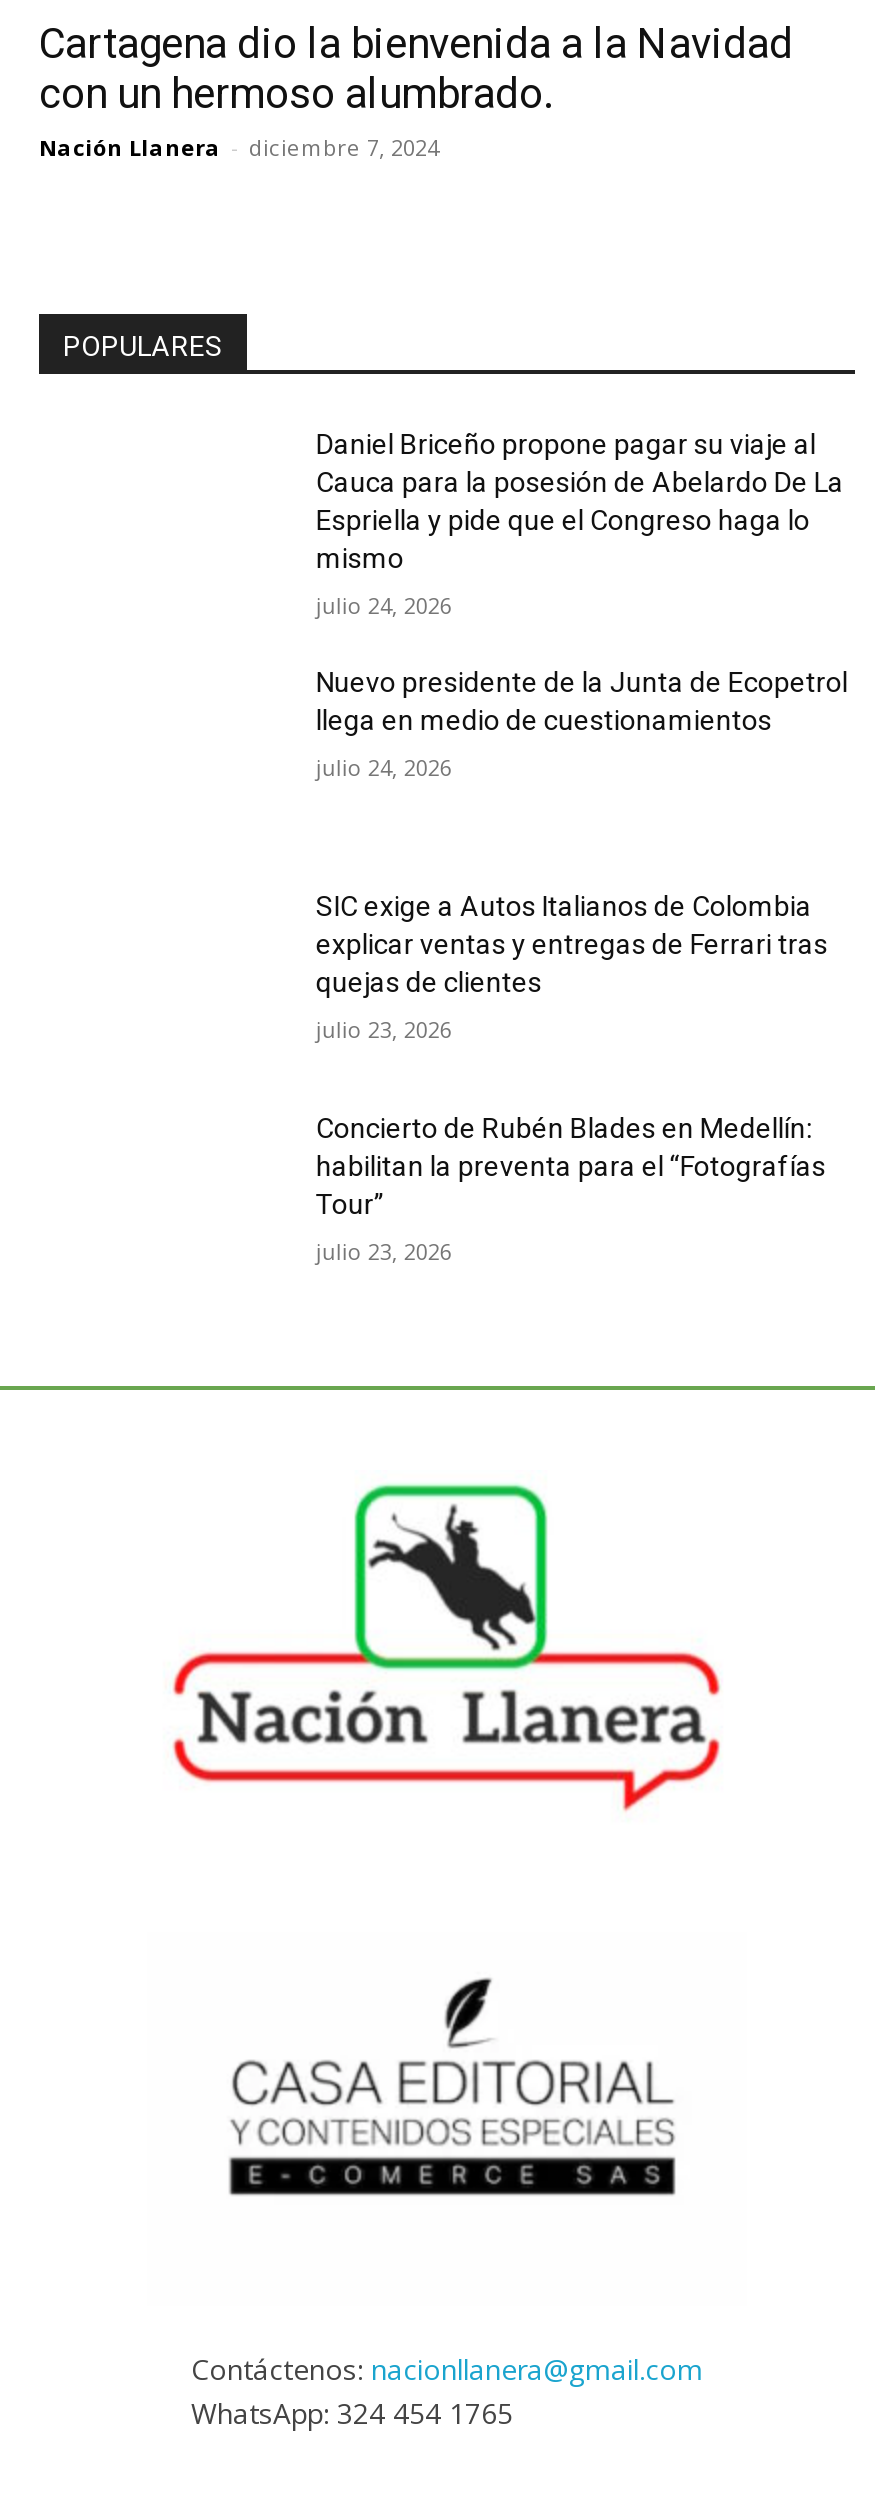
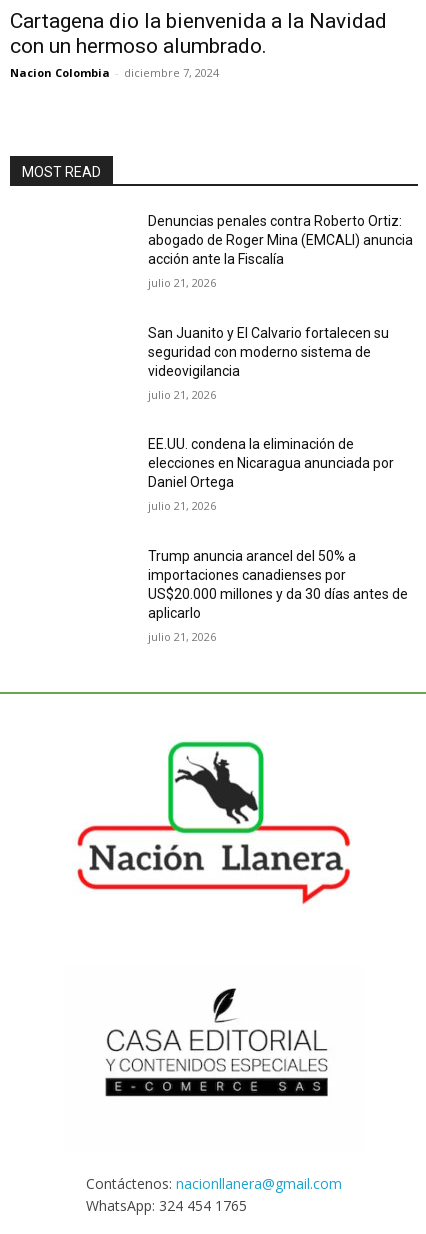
[39,132,439,162] Nación Llanera - diciembre 7, 2024 -> [10,65,219,80] Nacion Colombia - diciembre 7, 2024
[63,330,223,362] POPULARES -> [22,164,101,180] MOST READ
[316,428,844,574] Daniel Briceño propone pagar su viaje al | Cauca para la posesión de Abelardo De La | Espriella y pide que el Congreso haga lo | mismo -> [148,213,413,267] Denuncias penales contra Roberto Ortiz: | abogado de Roger Mina (EMCALI) anuncia | acción ante la Fiscalía
[316,590,452,620] julio 24, 2026 -> [148,275,216,290] julio 21, 2026
[316,666,848,736] Nuevo presidente de la Junta de Ecopetrol | llega en medio de cuestionamientos -> [148,325,389,379] San Juanito y El Calvario fortalecen su | seguridad con moderno sistema de | videovigilancia
[316,752,452,782] julio 24, 2026 -> [148,387,216,402] julio 21, 2026
[316,889,828,997] SIC exige a Autos Italianos de Colombia | explicar ventas y entregas de Ferrari tras | quejas de clientes -> [148,436,394,490] EE.UU. condena la eliminación de | elecciones en Nicaragua anunciada por | Daniel Ortega
[316,1013,452,1043] julio 23, 2026 -> [148,498,216,513] julio 21, 2026
[316,1113,826,1221] Concierto de Rubén Blades en Medellín: | habilitan la preventa para el “Fotografías | Tour” -> [148,548,408,621] Trump anuncia arancel del 50% a | importaciones canadienses por | US$20.000 millones y da 30 días antes de | aplicarlo
[316,1237,452,1267] julio 23, 2026 -> [148,629,216,644] julio 21, 2026

